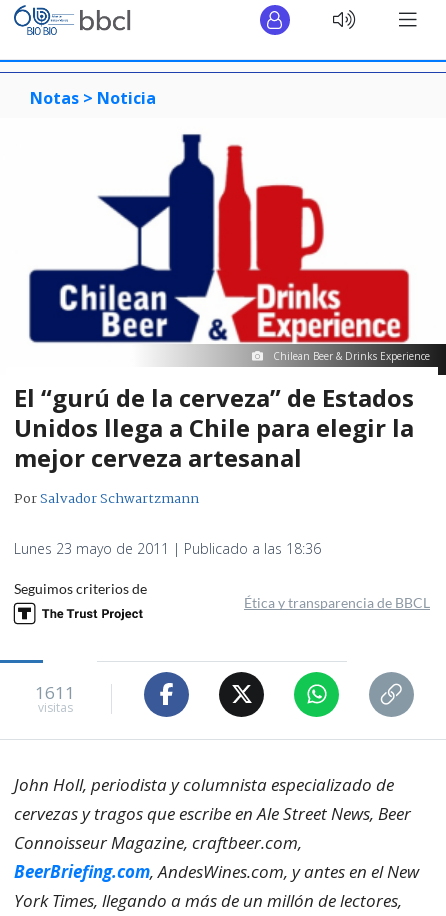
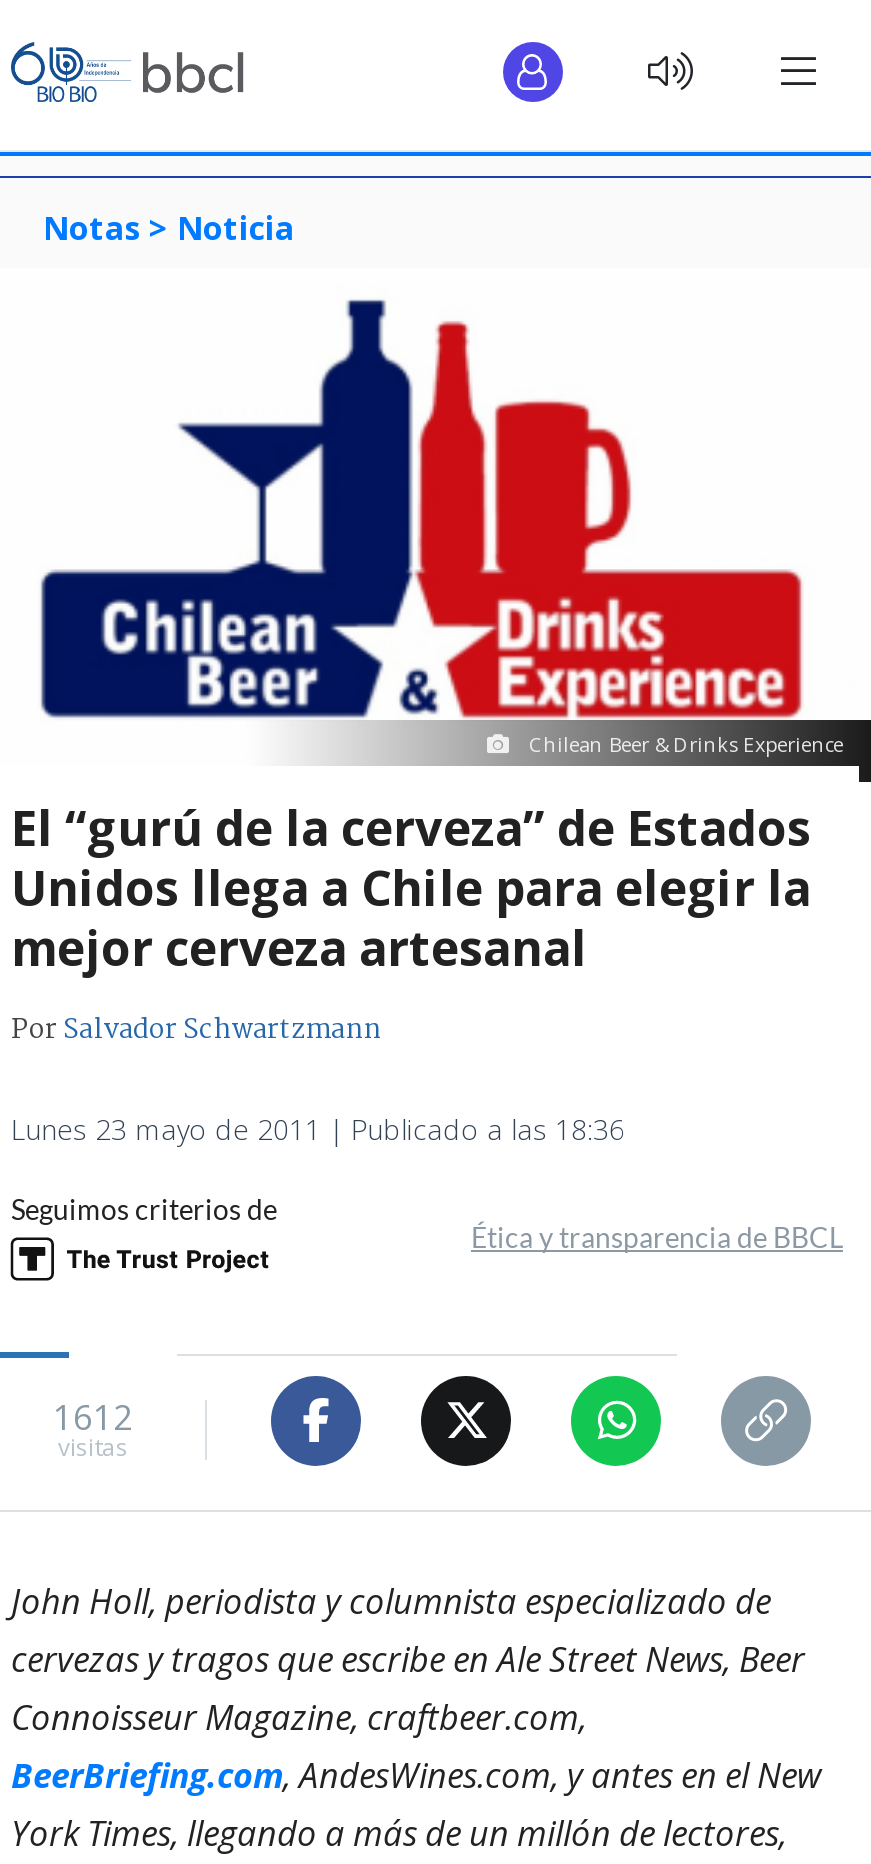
[35,681,75,704] 1611 -> [53,1395,133,1441] 1612

